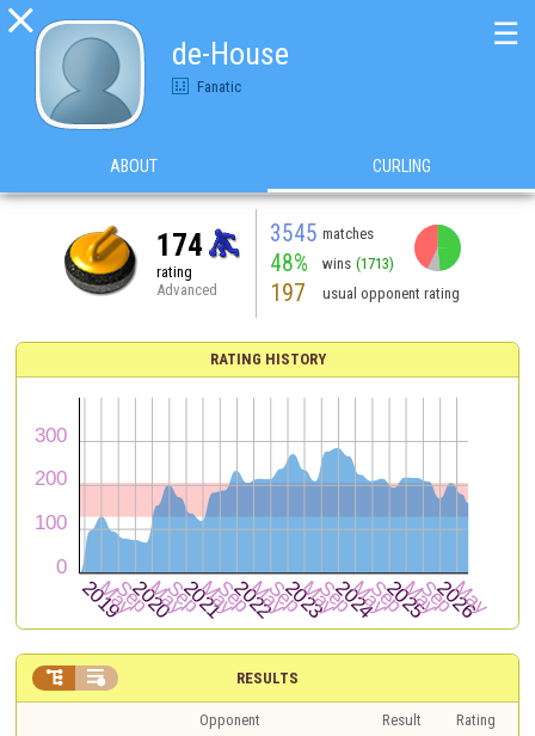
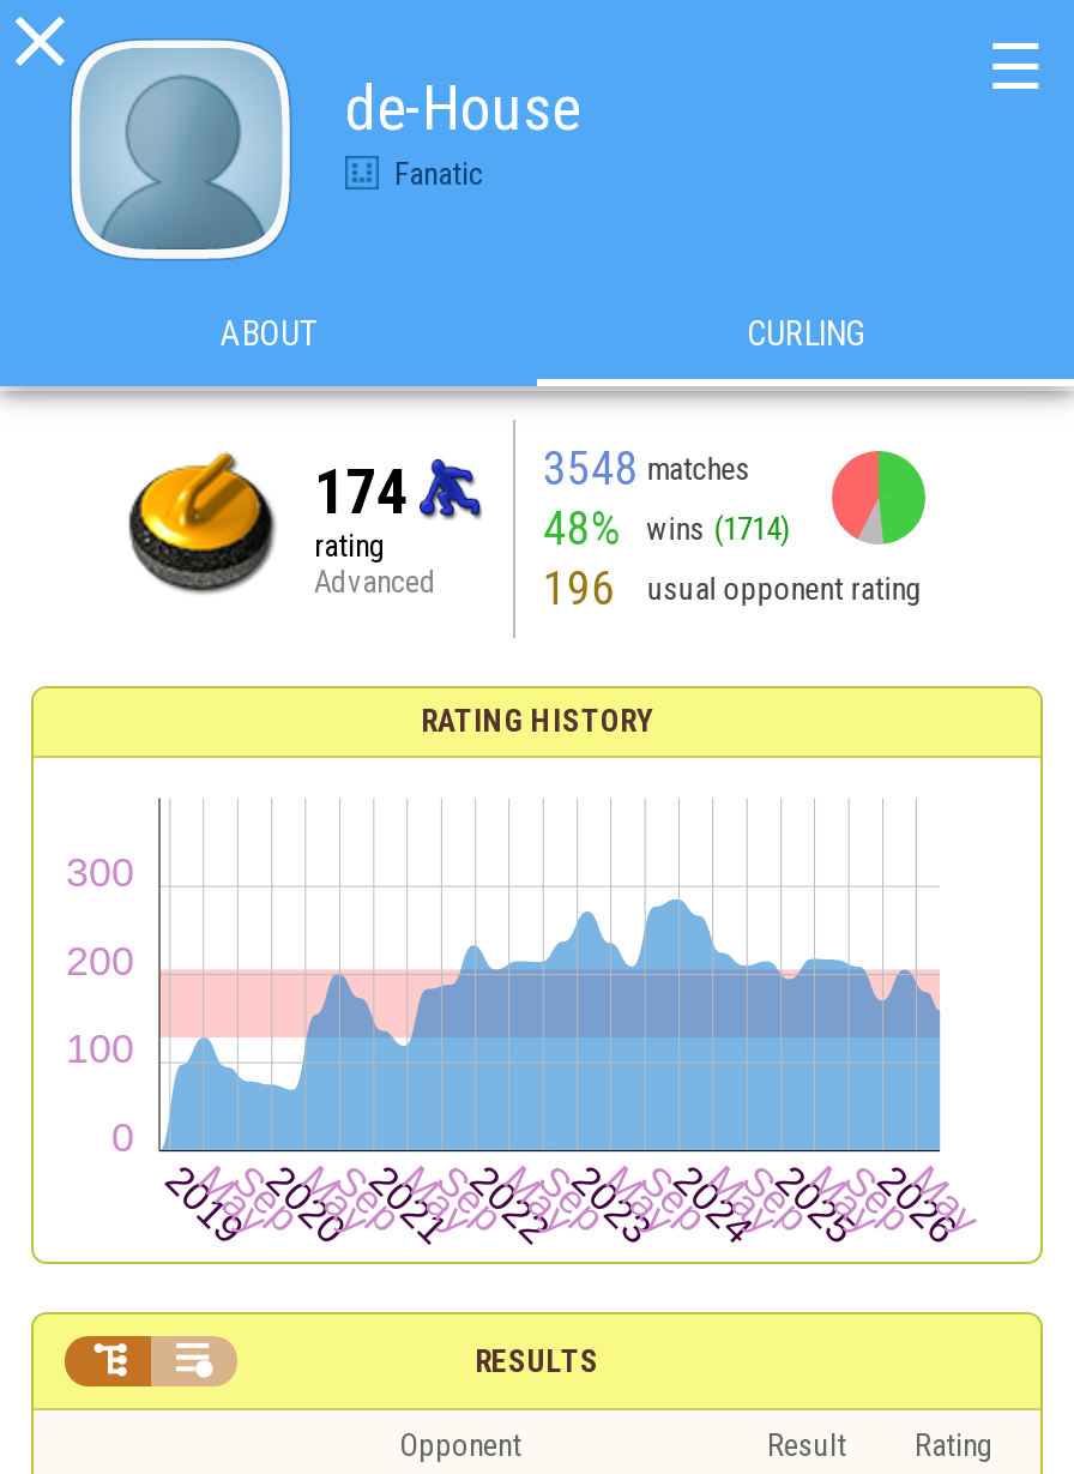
[270,219,373,247] 3545 matches -> [543,440,750,495] 3548 matches
[270,249,394,277] 48% wins (1713) -> [543,500,790,555] 48% wins (1714)
[270,279,459,306] 197 usual opponent rating -> [543,560,922,615] 196 usual opponent rating

